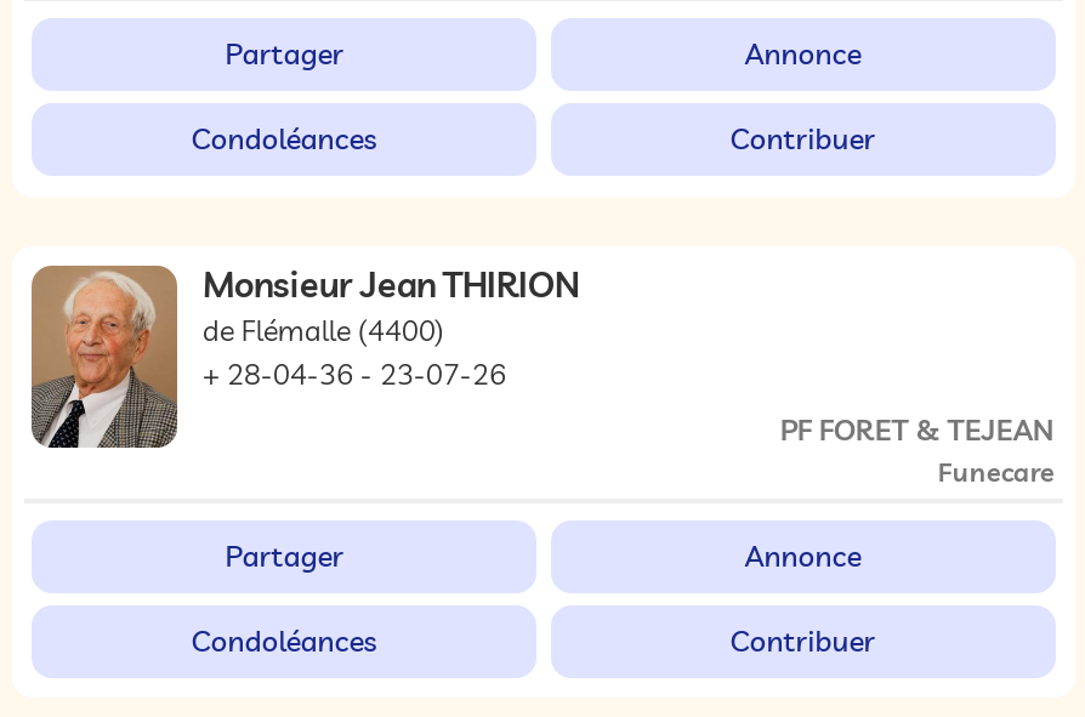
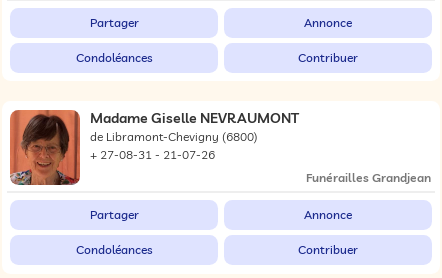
[29,264,579,451] [image] | Monsieur Jean THIRION | de Flémalle (4400) | + 28-04-36 - 23-07-26 -> [9,109,299,186] [image] | Madame Giselle NEVRAUMONT | de Libramont-Chevigny (6800) | + 27-08-31 - 21-07-26
[780,412,1054,489] PF FORET & TEJEAN | Funecare -> [306,170,431,185] Funérailles Grandjean

